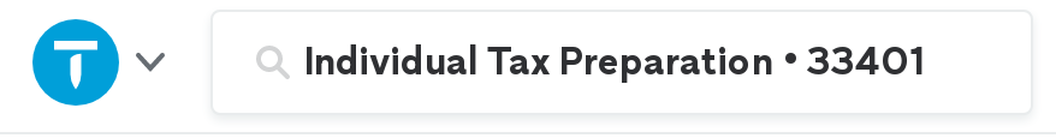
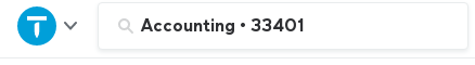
[304,38,925,84] Individual Tax Preparation • 33401 -> [140,15,304,36] Accounting • 33401

